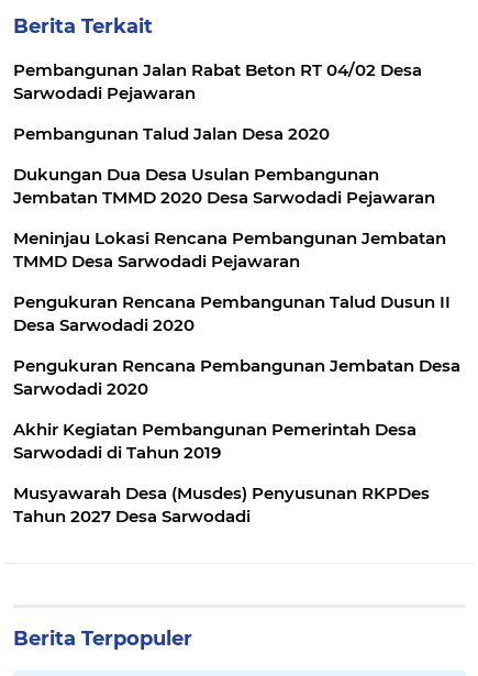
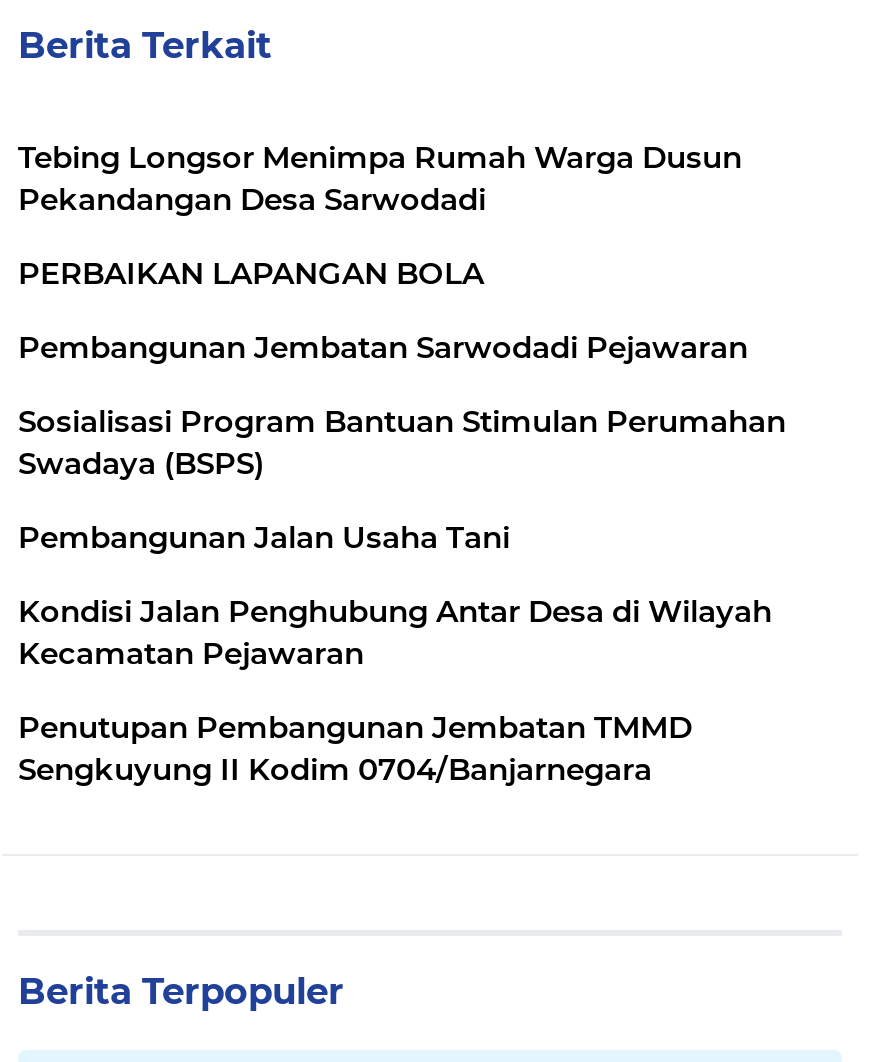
[13,60,460,527] Pembangunan Jalan Rabat Beton RT 04/02 Desa | Sarwodadi Pejawaran | Pembangunan Talud Jalan Desa 2020 | Dukungan Dua Desa Usulan Pembangunan | Jembatan TMMD 2020 Desa Sarwodadi Pejawaran | Meninjau Lokasi Rencana Pembangunan Jembatan | TMMD Desa Sarwodadi Pejawaran | Pengukuran Rencana Pembangunan Talud Dusun II | Desa Sarwodadi 2020 | Pengukuran Rencana Pembangunan Jembatan Desa | Sarwodadi 2020 | Akhir Kegiatan Pembangunan Pemerintah Desa | Sarwodadi di Tahun 2019 | Musyawarah Desa (Musdes) Penyusunan RKPDes | Tahun 2027 Desa Sarwodadi -> [18,139,786,789] Tebing Longsor Menimpa Rumah Warga Dusun | Pekandangan Desa Sarwodadi | PERBAIKAN LAPANGAN BOLA | Pembangunan Jembatan Sarwodadi Pejawaran | Sosialisasi Program Bantuan Stimulan Perumahan | Swadaya (BSPS) | Pembangunan Jalan Usaha Tani | Kondisi Jalan Penghubung Antar Desa di Wilayah | Kecamatan Pejawaran | Penutupan Pembangunan Jembatan TMMD | Sengkuyung II Kodim 0704/Banjarnegara

